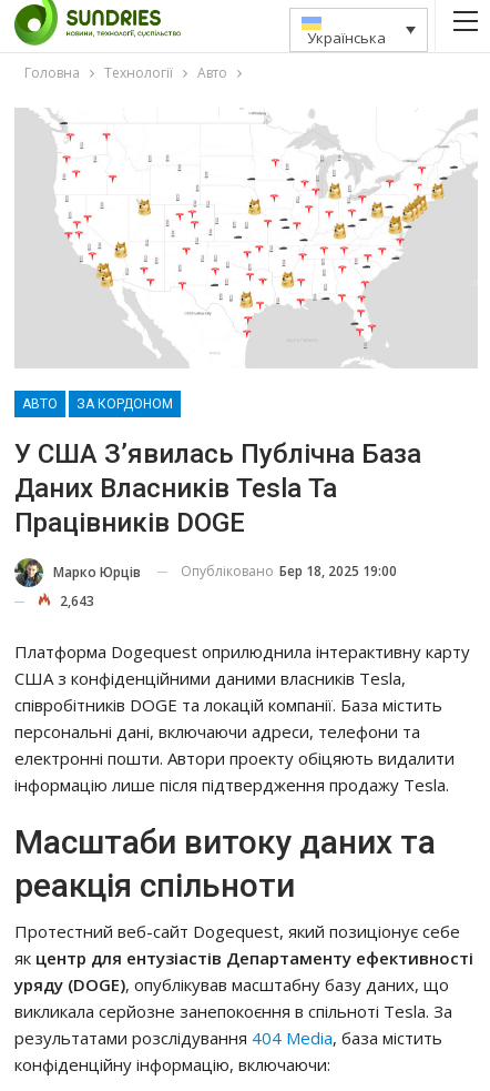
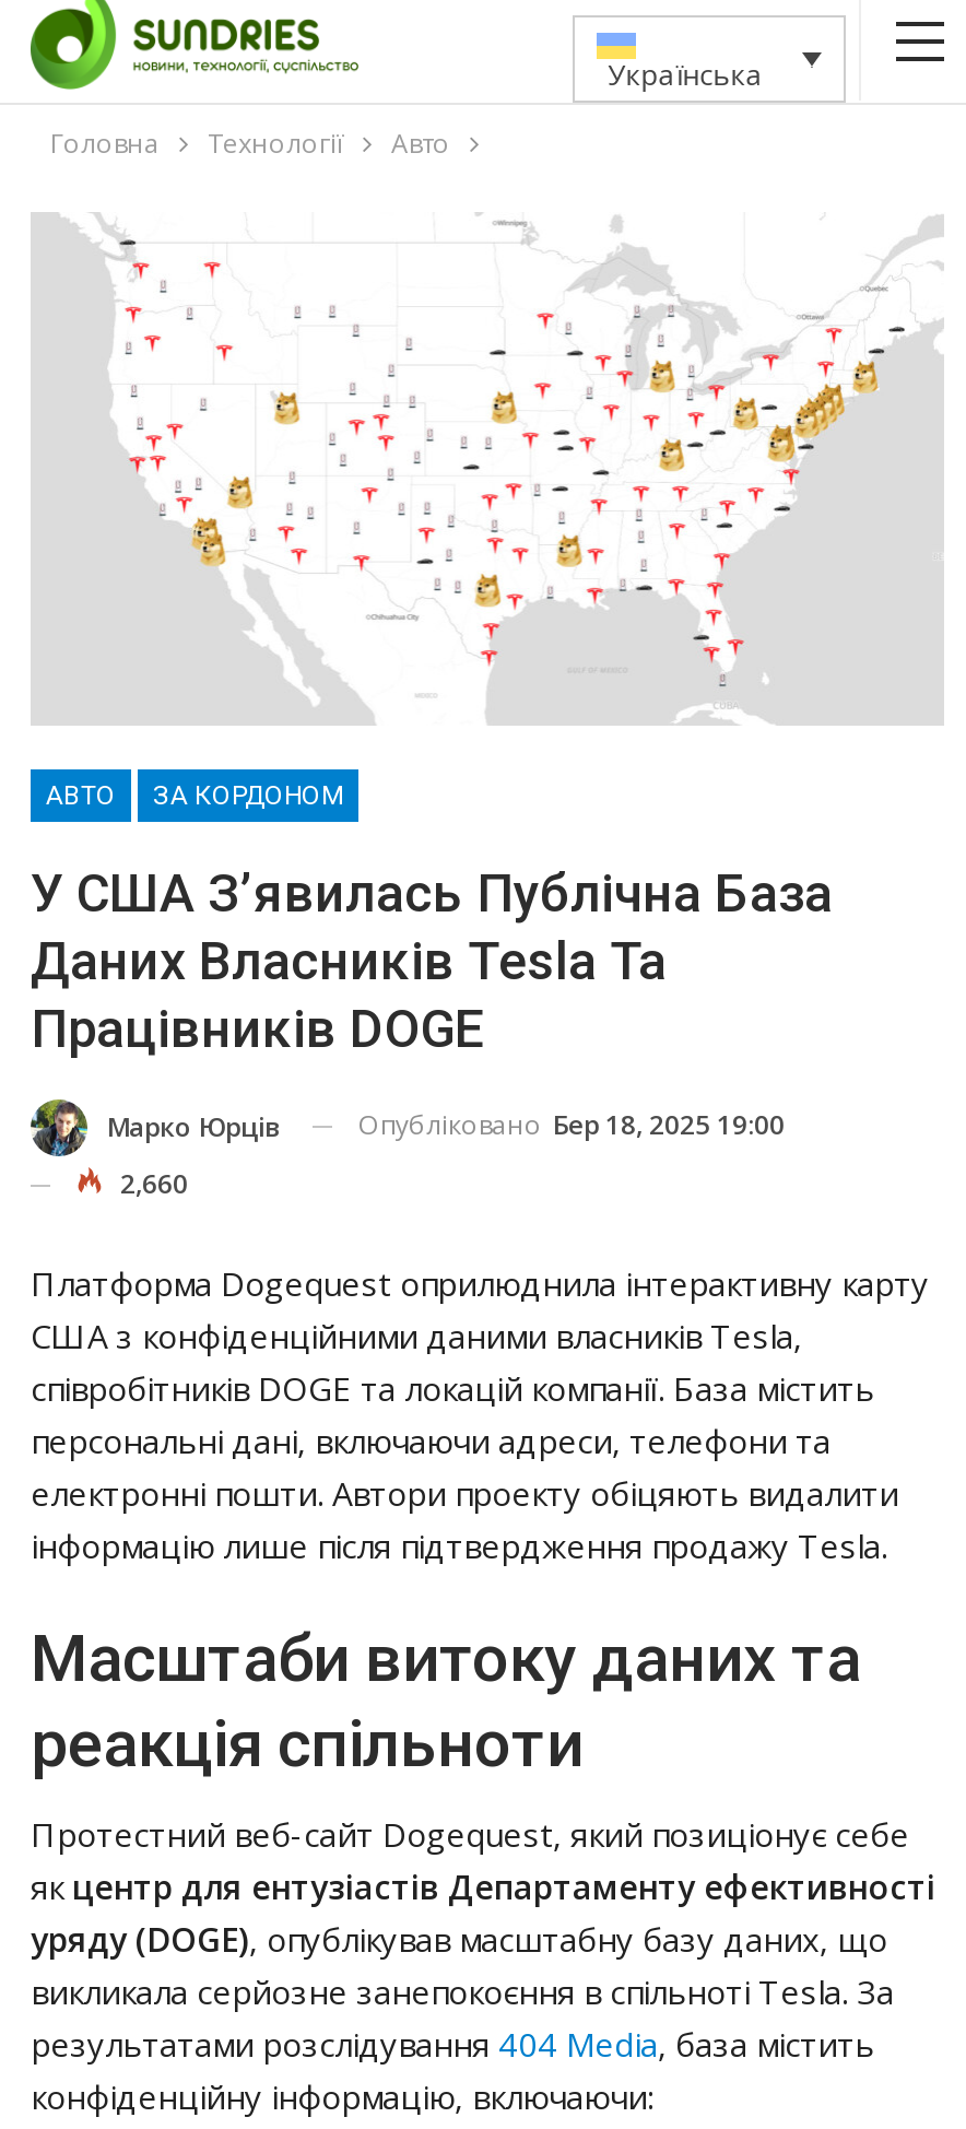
[60,591,94,610] 2,643 -> [120,1164,188,1201] 2,660

